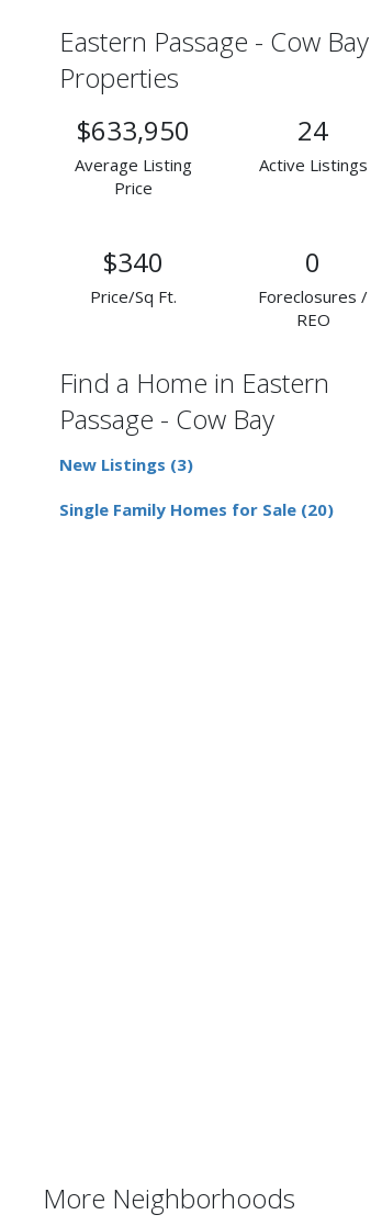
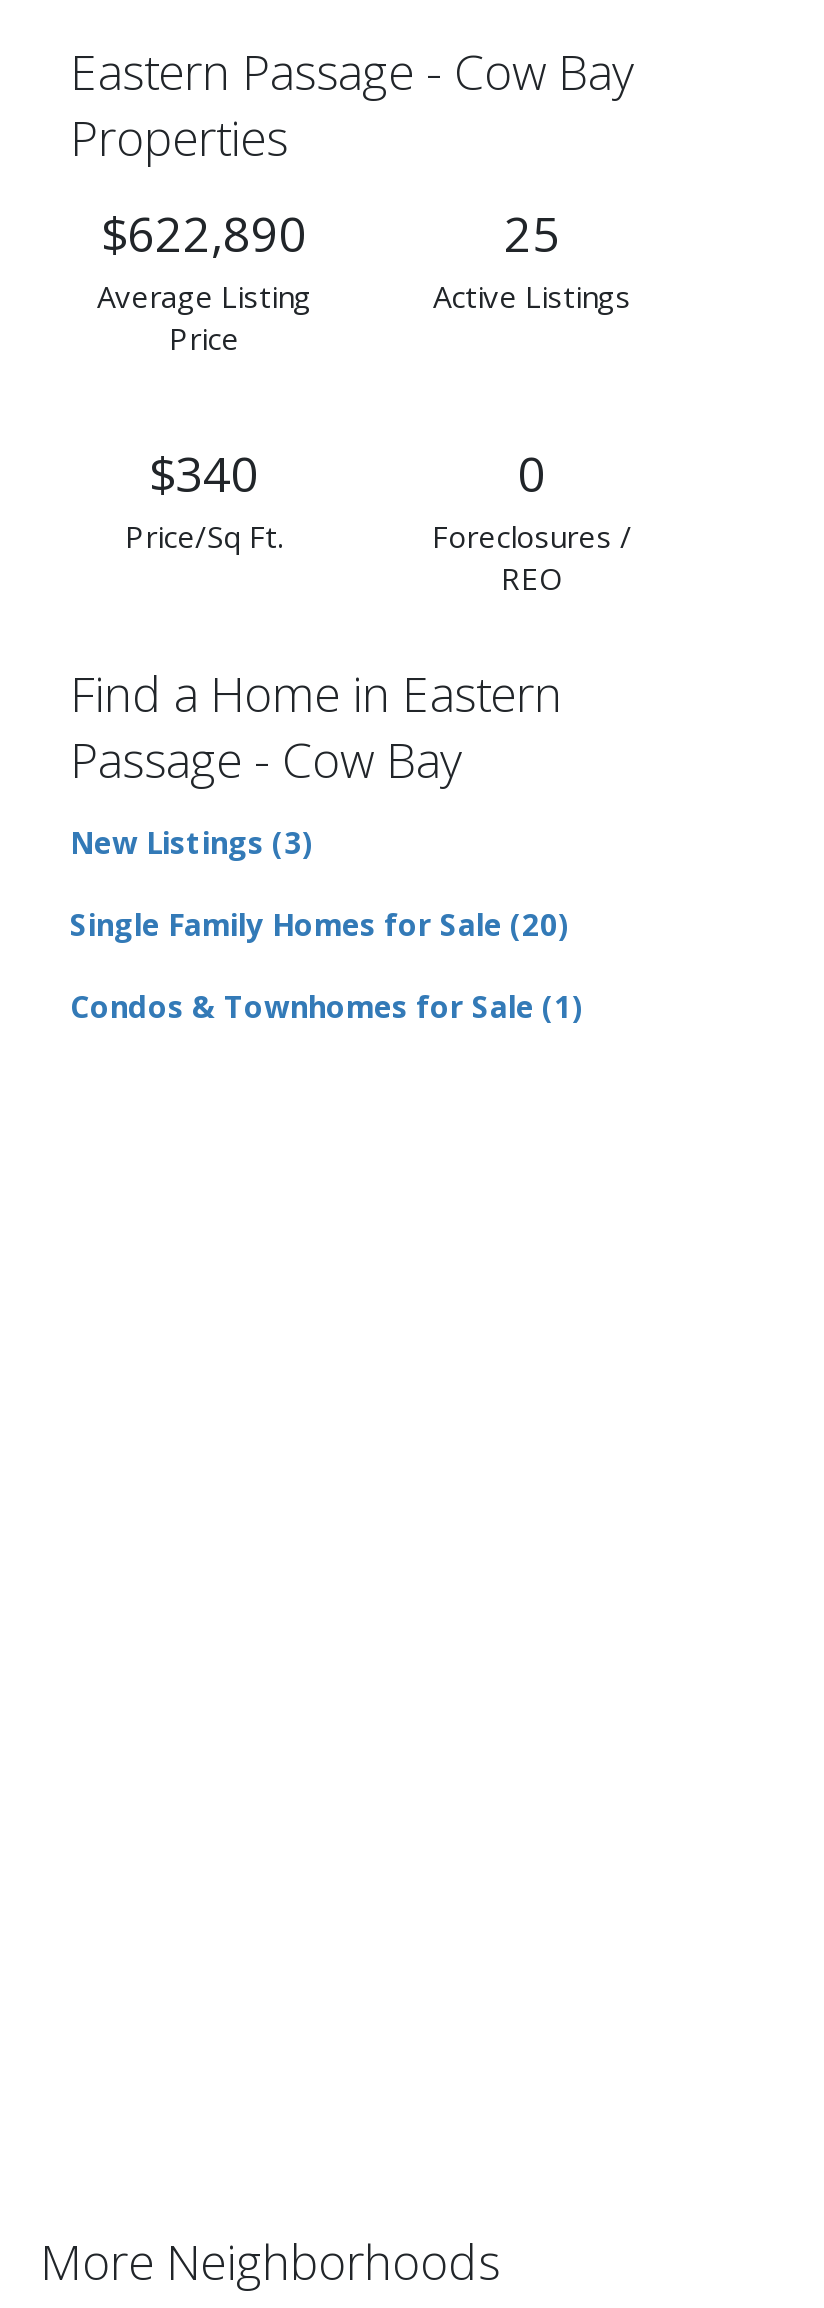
[76,112,189,148] $633,950 -> [101,200,307,266] $622,890
[297,112,328,148] 24 -> [504,200,560,266] 25
none -> [70,986,584,1026] Condos & Townhomes for Sale (1)

